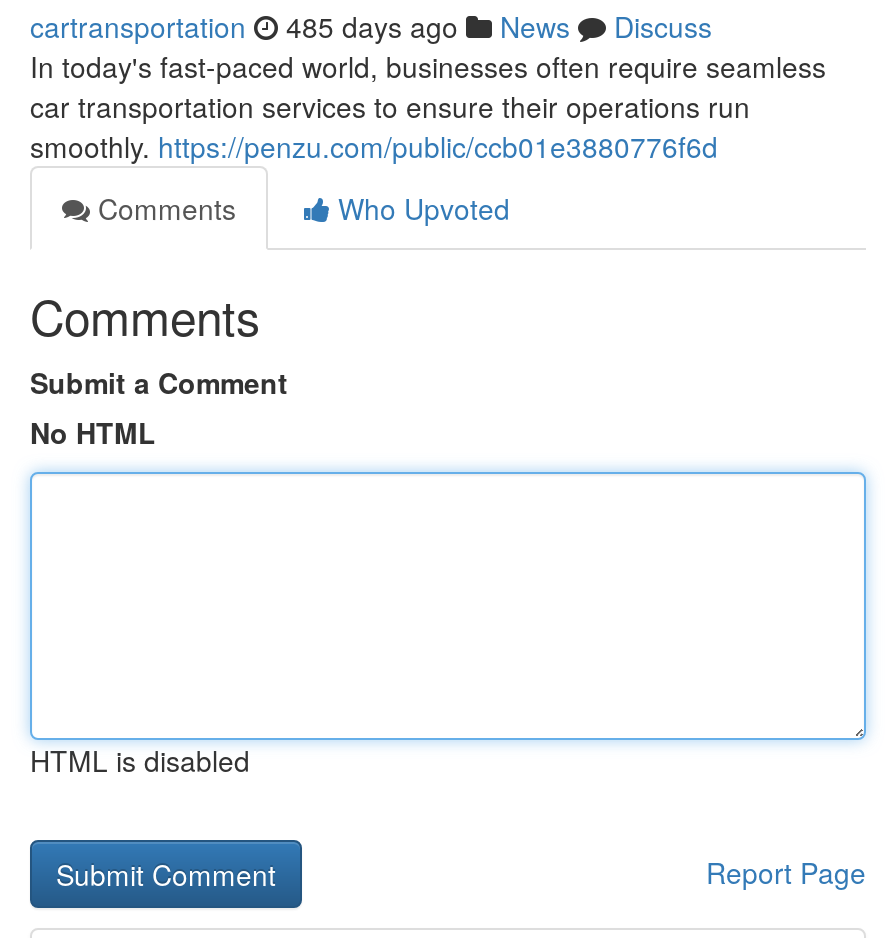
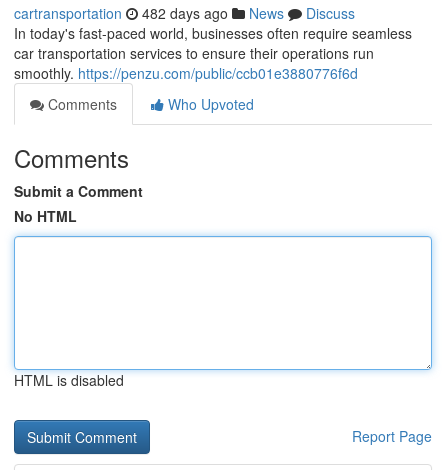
[30,6,712,46] cartransportation 485 days ago News Discuss -> [14,3,355,23] cartransportation 482 days ago News Discuss

